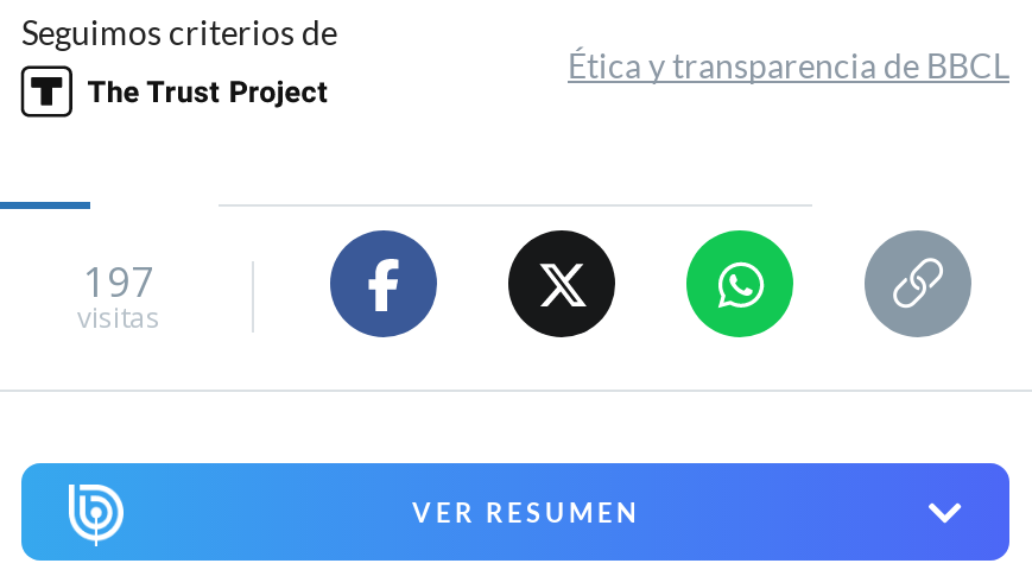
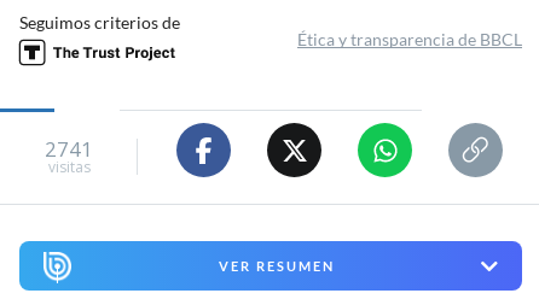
[83,254,154,309] 197 -> [45,135,93,163] 2741

